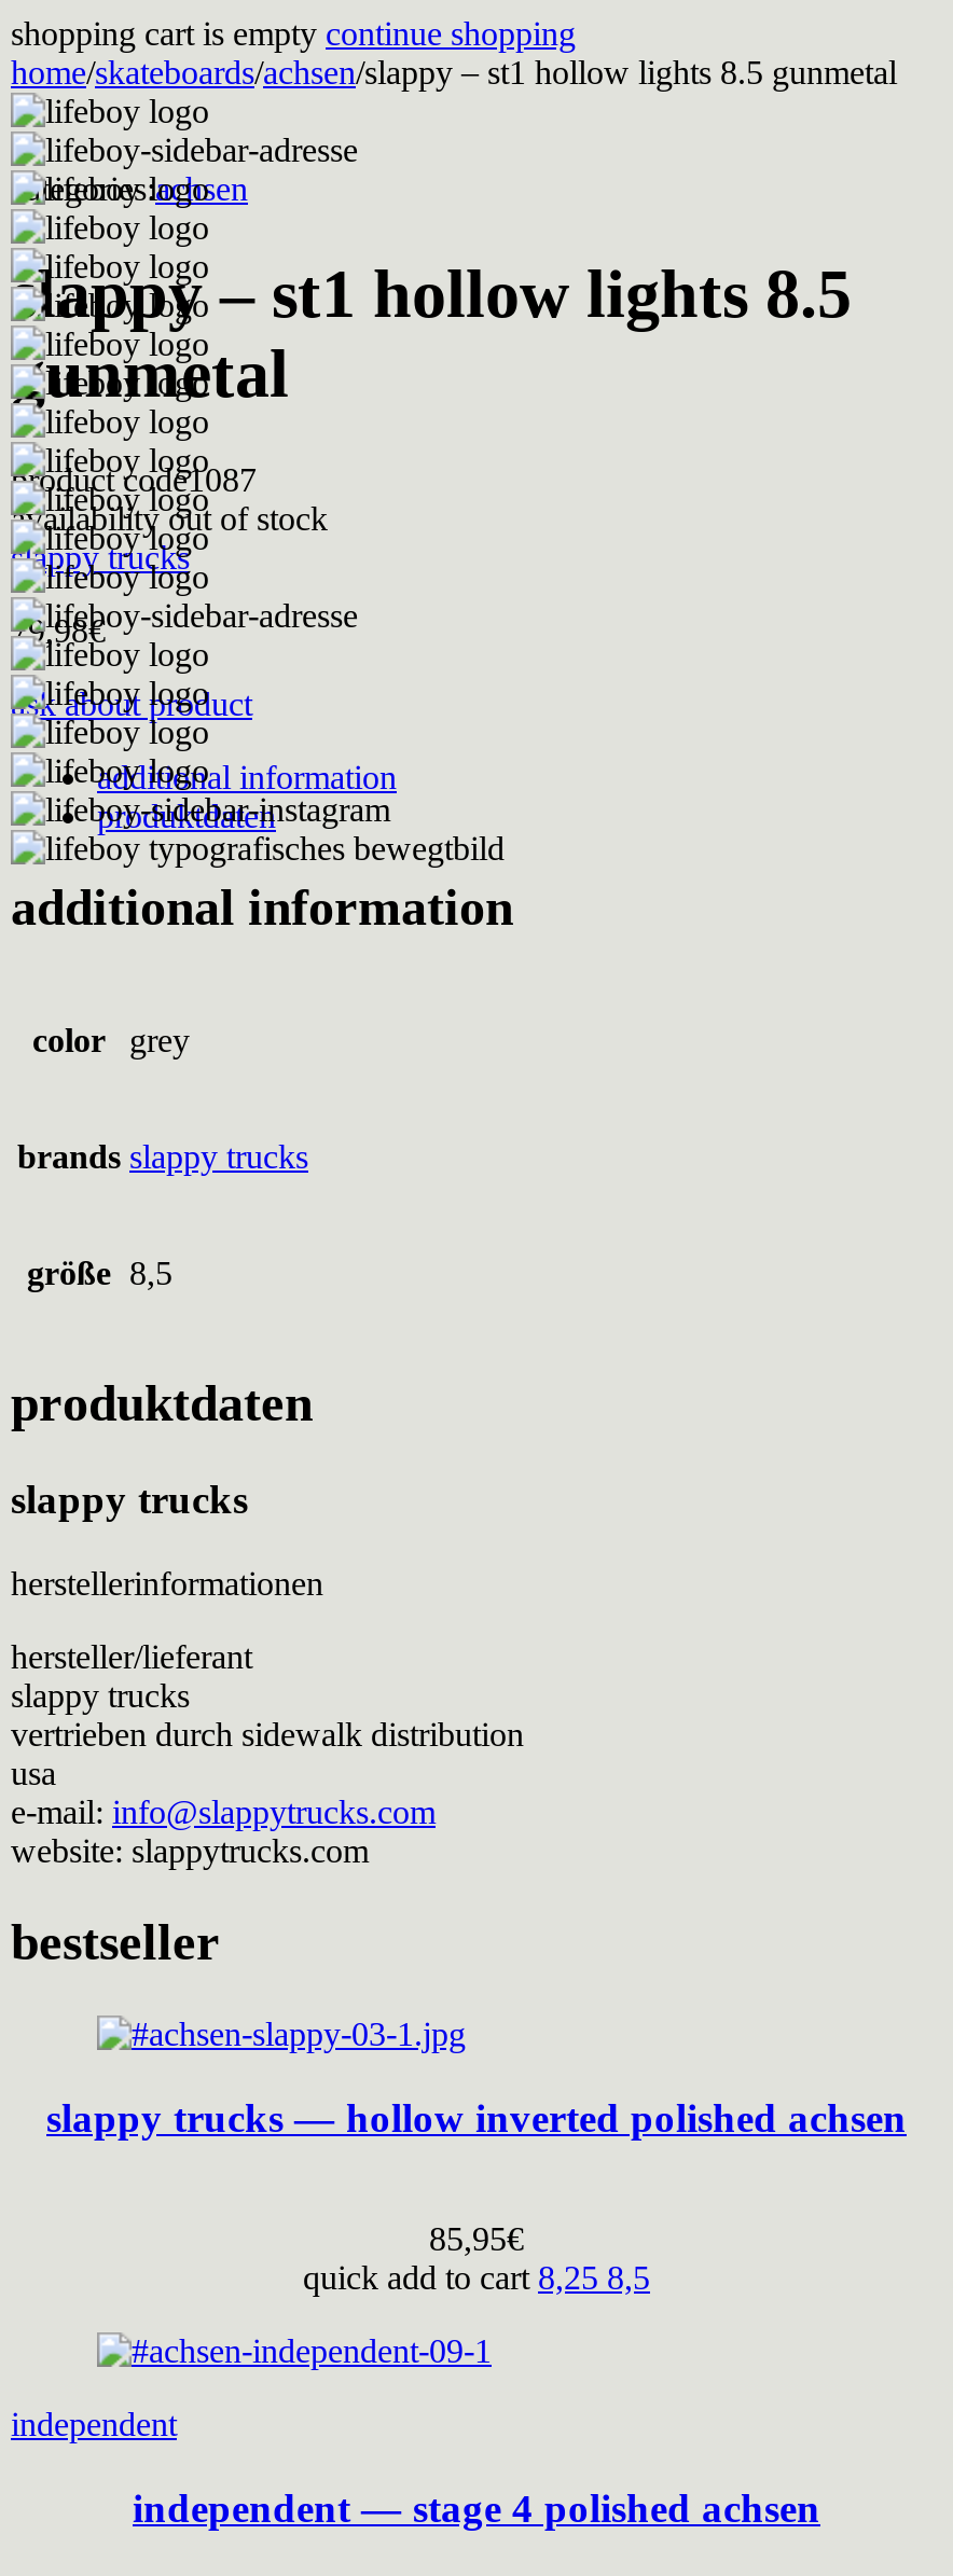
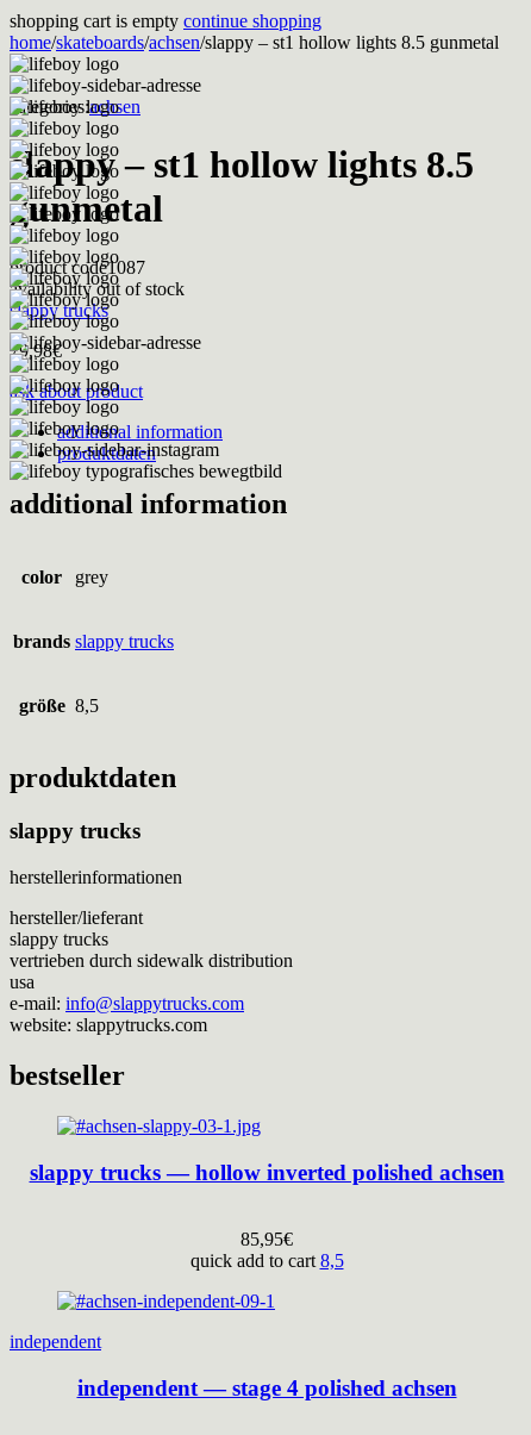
[303,2260,650,2296] quick add to cart 8,25 8,5 -> [190,1251,343,1271] quick add to cart 8,5

